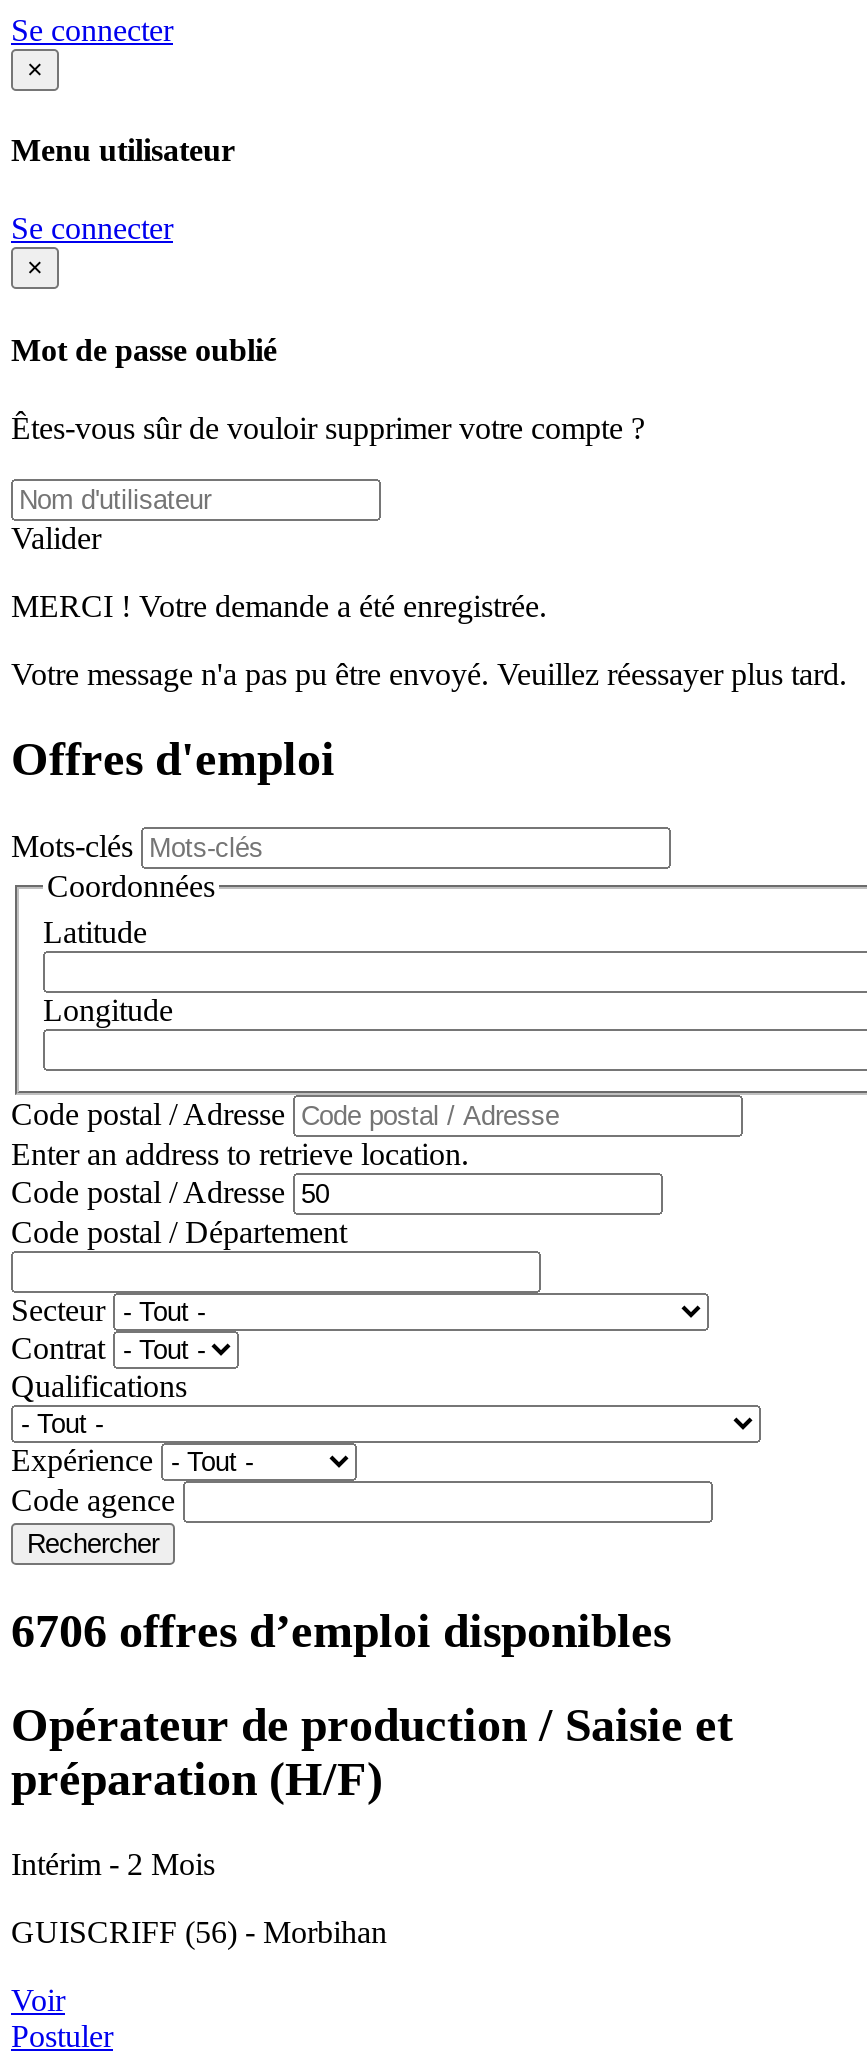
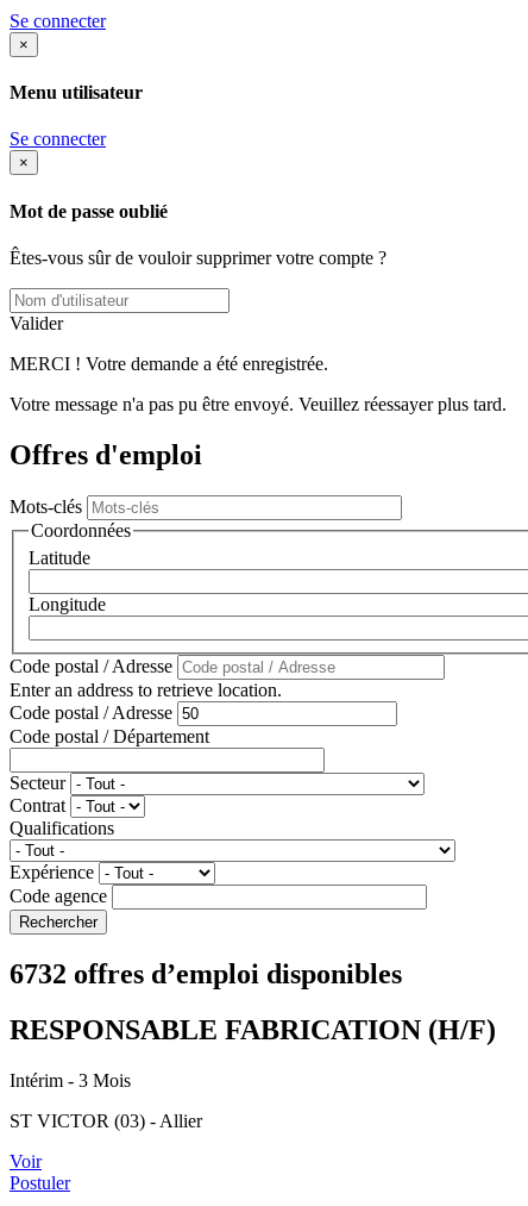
[11,1605,671,1657] 6706 offres d’emploi disponibles -> [10,959,402,990] 6732 offres d’emploi disponibles
[11,1699,733,1805] Opérateur de production / Saisie et | préparation (H/F) -> [10,1014,496,1045] RESPONSABLE FABRICATION (H/F)
[11,1847,215,1881] Intérim - 2 Mois -> [10,1070,131,1091] Intérim - 3 Mois
[11,1915,387,1949] GUISCRIFF (56) - Morbihan -> [10,1111,202,1131] ST VICTOR (03) - Allier

